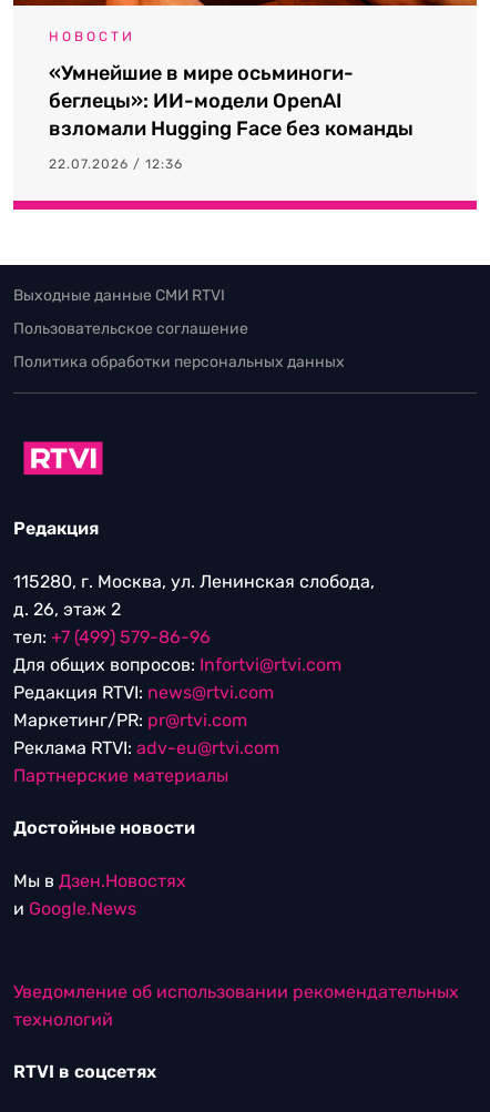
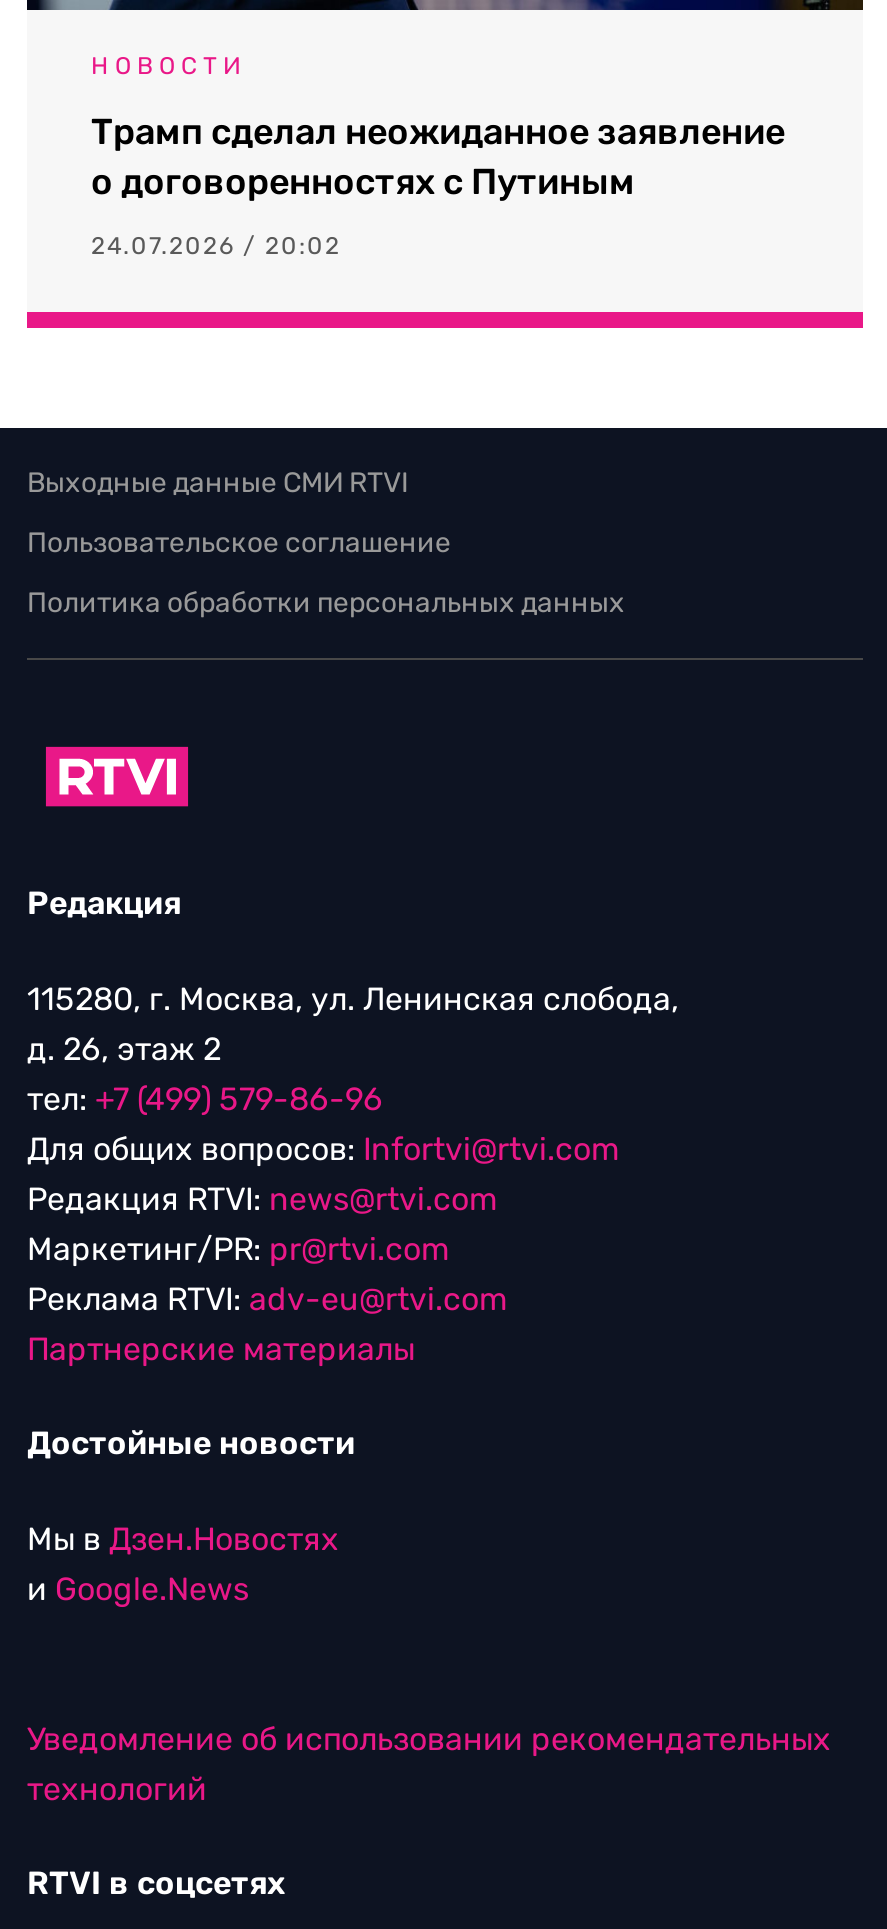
[49,61,414,140] «Умнейшие в мире осьминоги- | беглецы»: ИИ-модели OpenAI | взломали Hugging Face без команды -> [91,109,785,203] Трамп сделал неожиданное заявление | о договоренностях с Путиным
[49,156,183,171] 22.07.2026 / 12:36 -> [91,231,341,259] 24.07.2026 / 20:02

